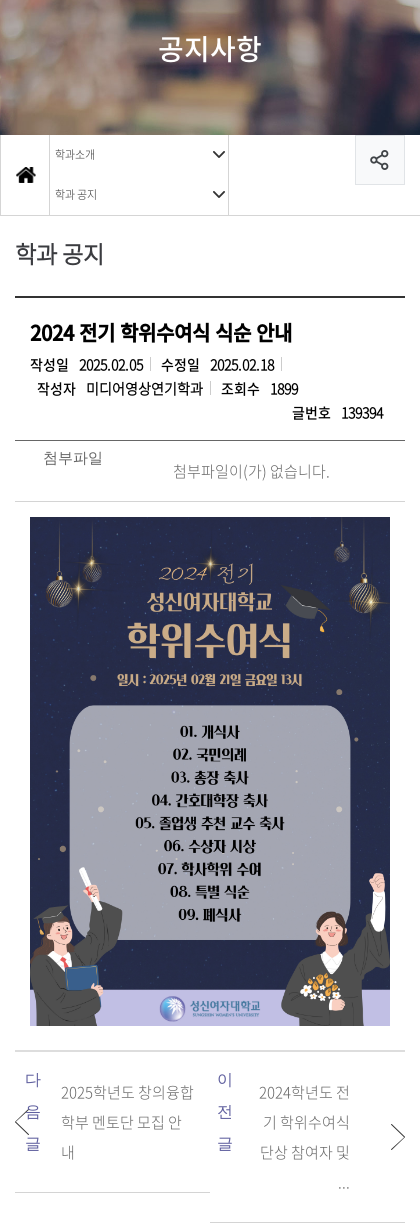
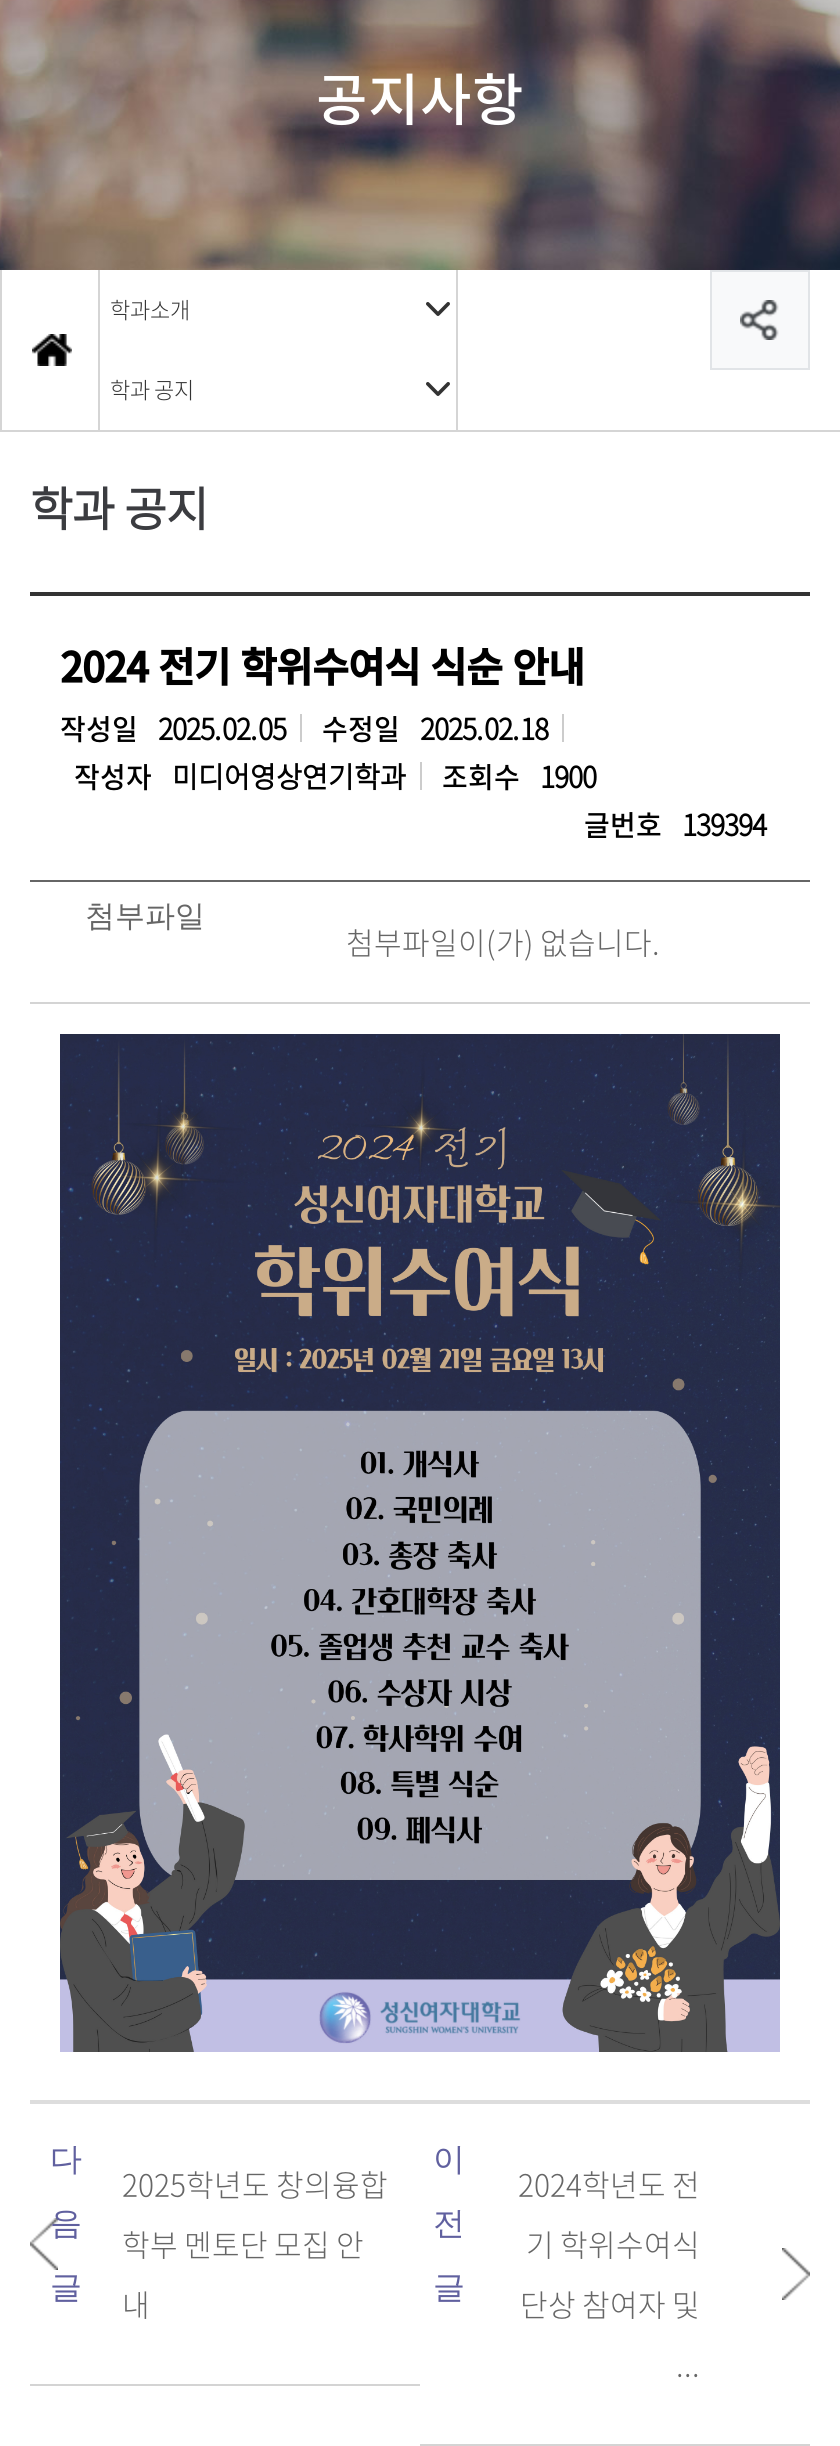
[37,378,298,398] 작성자 미디어영상연기학과 조회수 1899 -> [74,756,596,796] 작성자 미디어영상연기학과 조회수 1900

